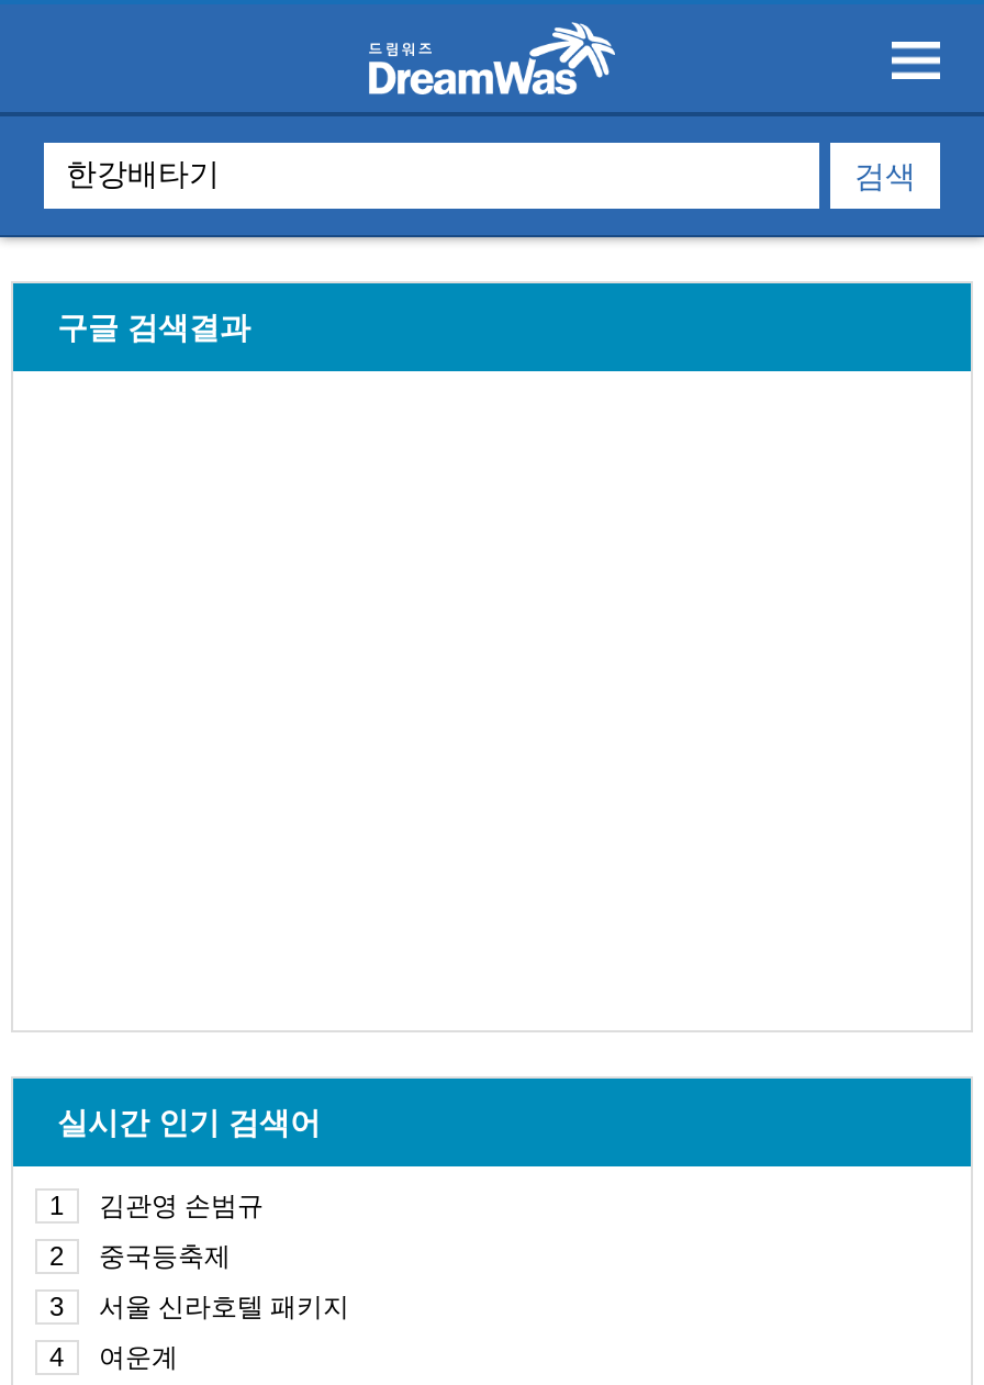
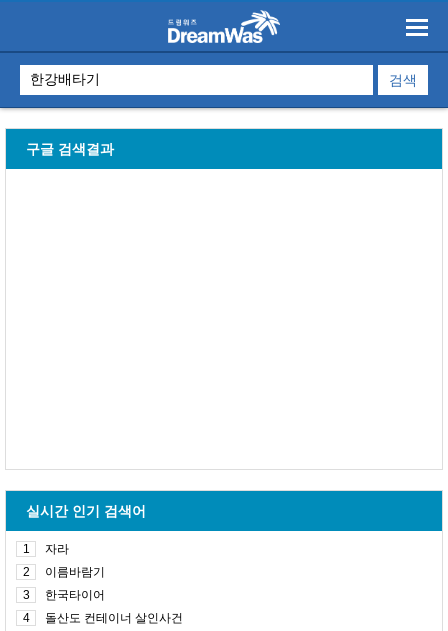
[99,1191,264,1221] 김관영 손범규 -> [45,542,69,556] 자라
[99,1241,231,1272] 중국등축제 -> [45,565,105,579] 이름바람기
[99,1292,349,1322] 서울 신라호텔 패키지 -> [45,588,105,602] 한국타이어
[99,1342,178,1373] 여운계 -> [45,611,183,625] 돌산도 컨테이너 살인사건

